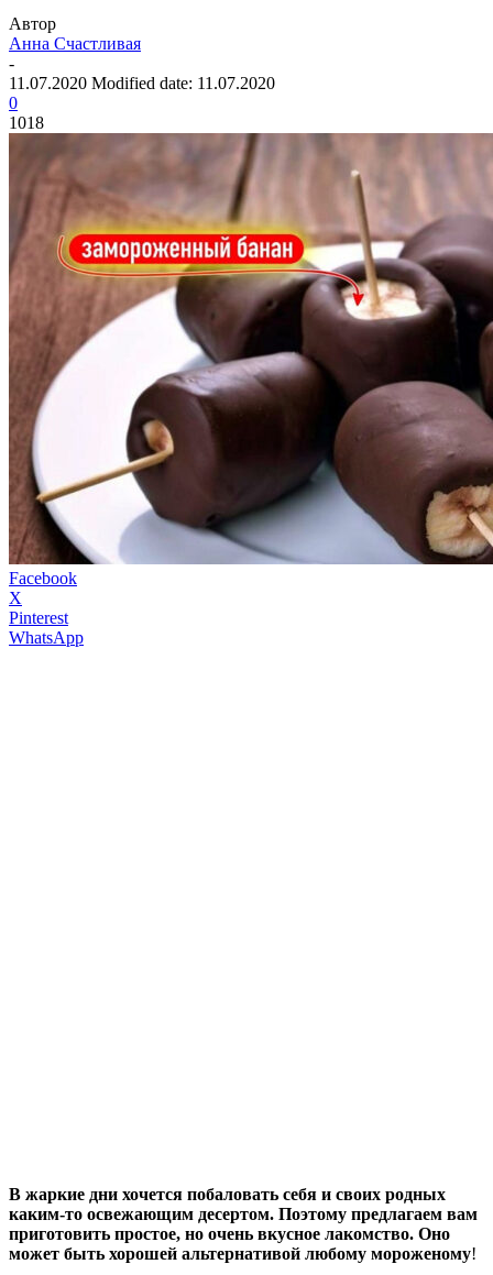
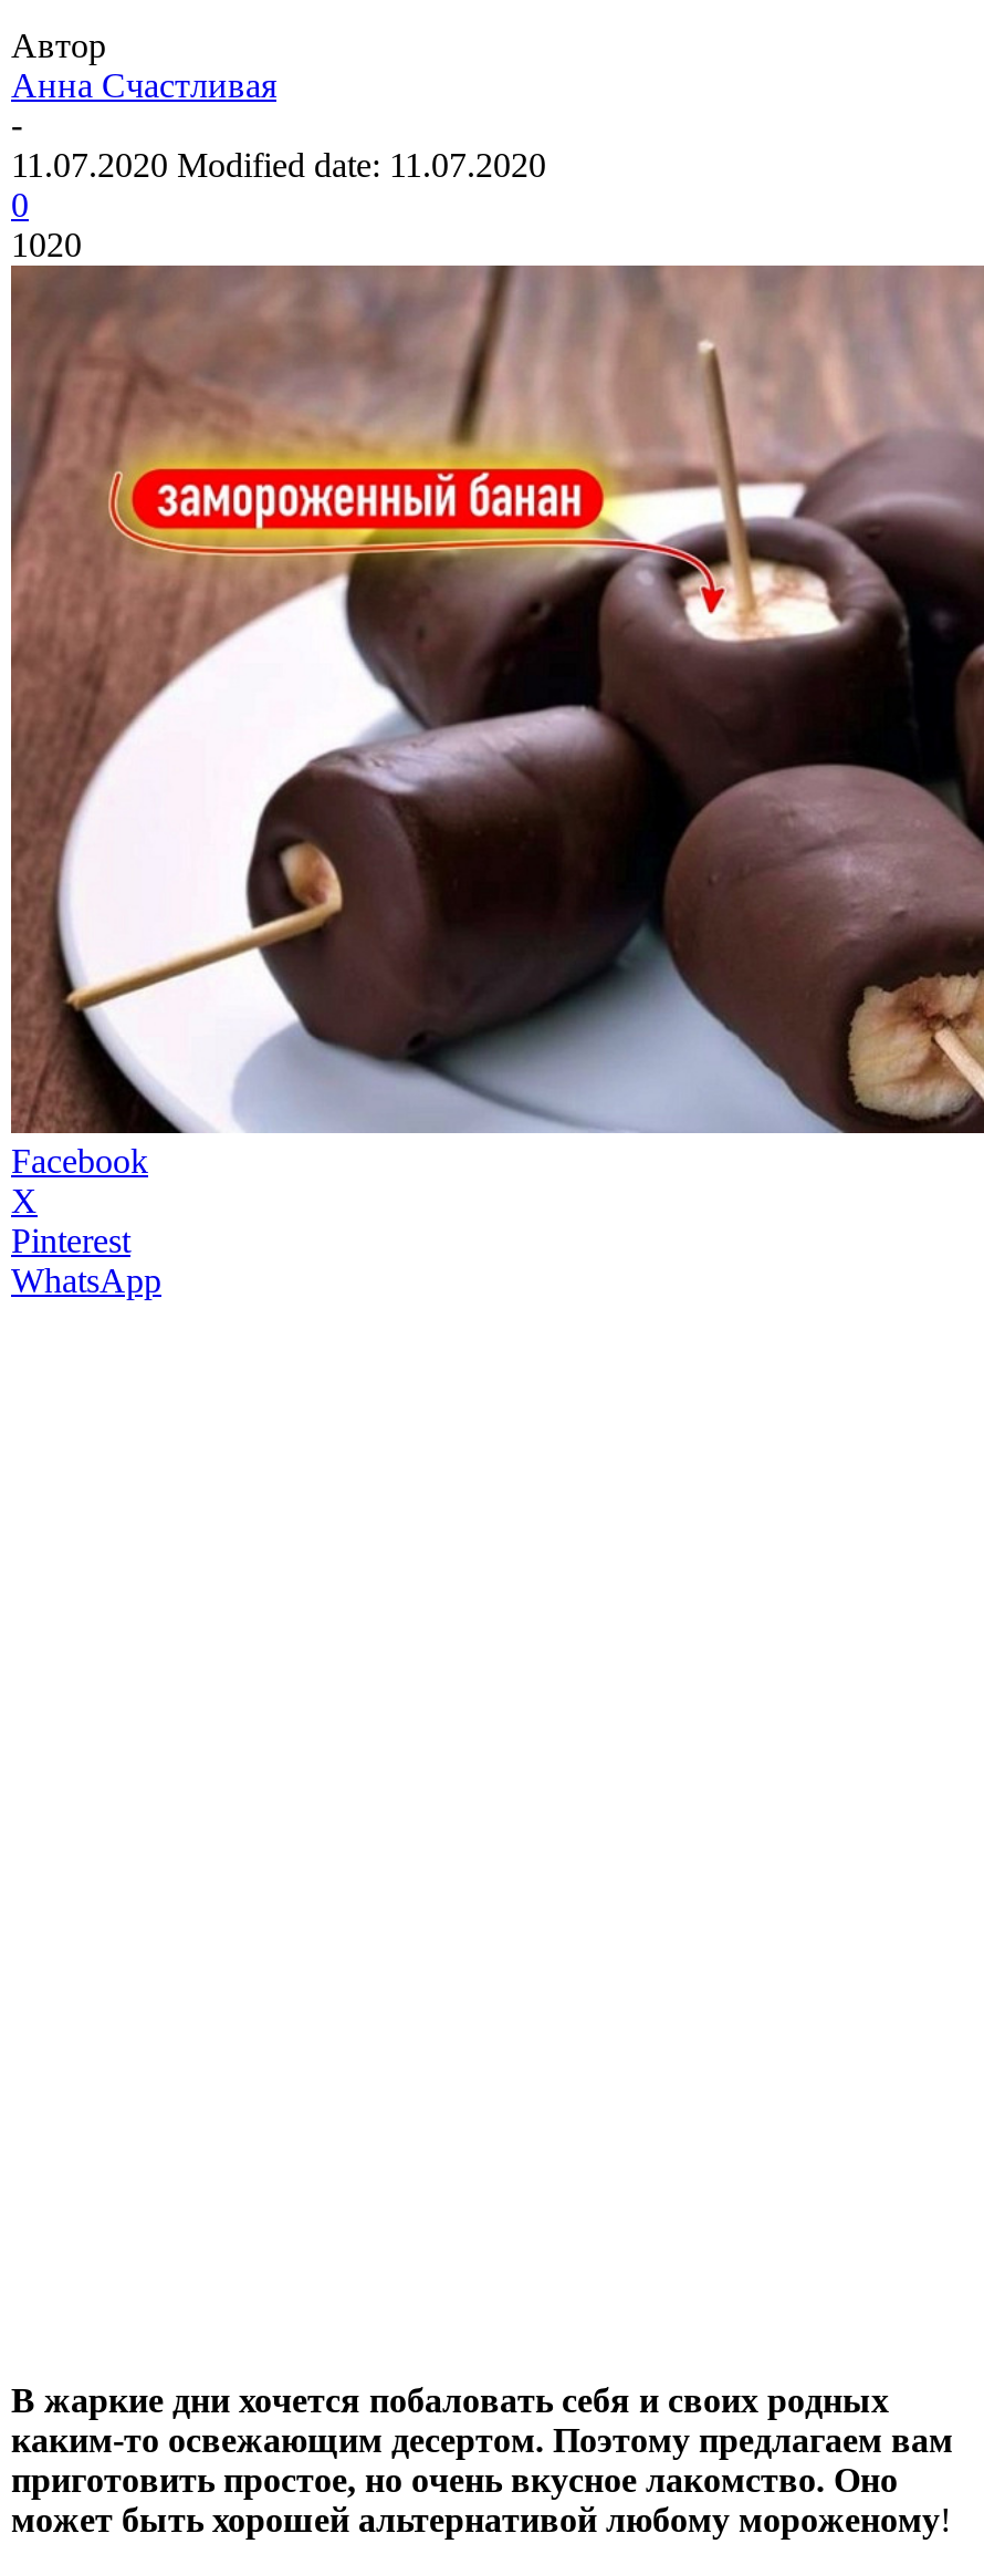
[9,113,44,132] 1018 -> [11,225,82,263] 1020

